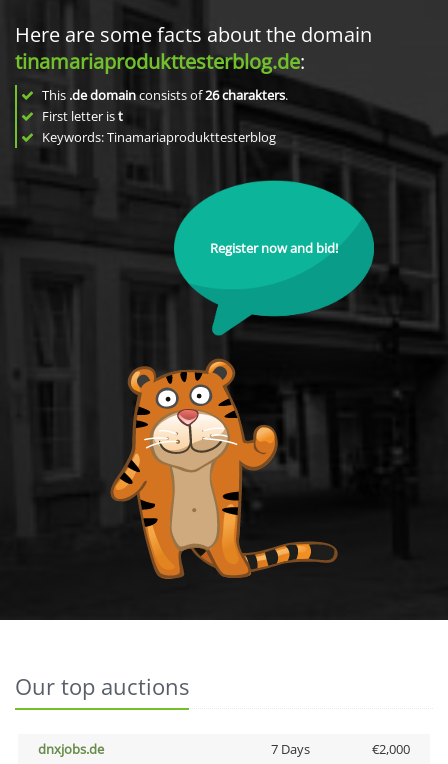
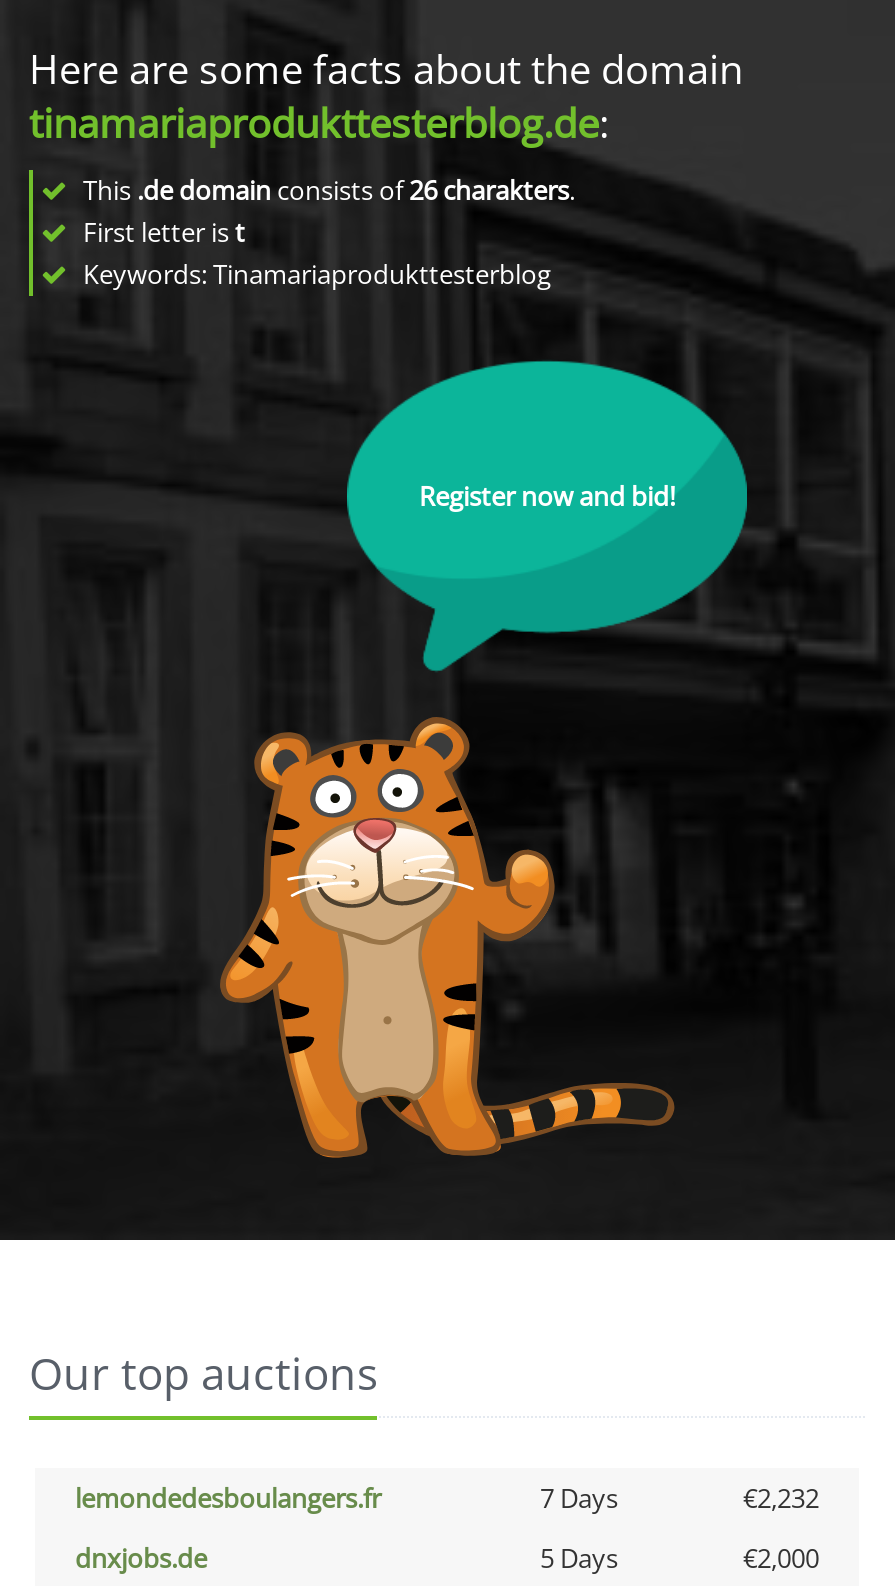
none -> [75,1480,819,1516] lemondedesboulangers.fr | 7 Days | €2,232
[270,740,309,758] 7 Days -> [540,1540,618,1576] 5 Days

